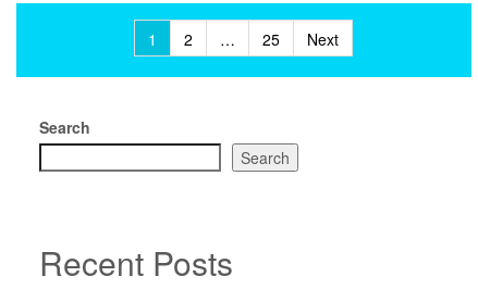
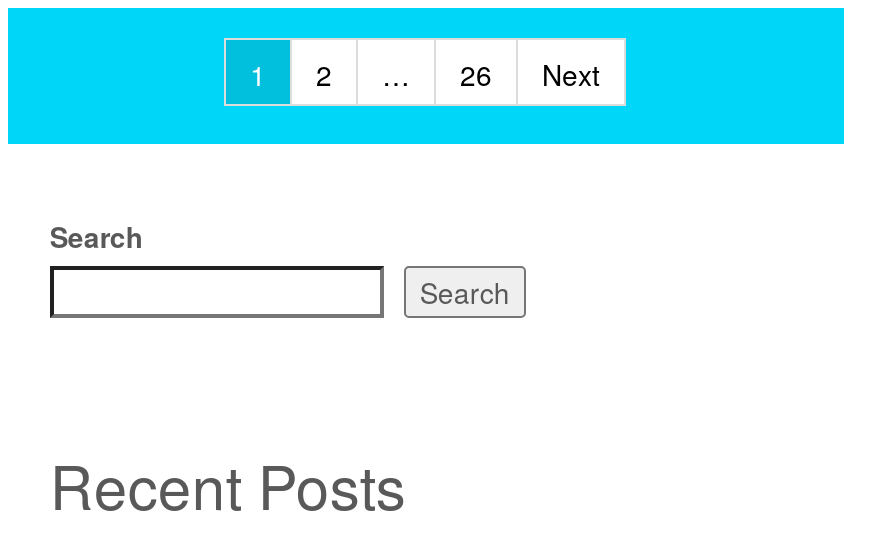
[262,28,280,50] 25 -> [460,54,492,94] 26

